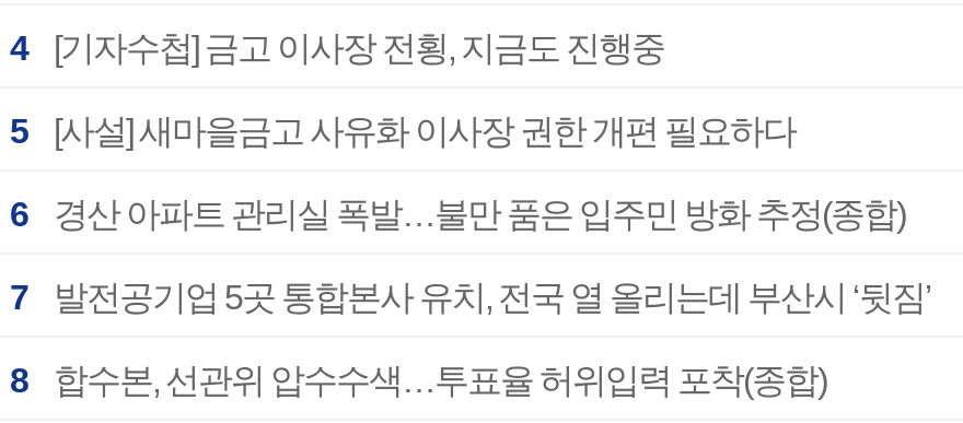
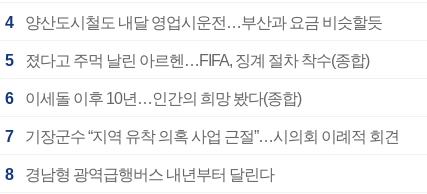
[54,30,664,67] [기자수첩] 금고 이사장 전횡, 지금도 진행중 -> [25,14,382,31] 양산도시철도 내달 영업시운전…부산과 요금 비슷할듯
[54,113,796,150] [사설] 새마을금고 사유화 이사장 권한 개편 필요하다 -> [25,52,369,69] 졌다고 주먹 날린 아르헨…FIFA, 징계 절차 착수(종합)
[54,196,905,233] 경산 아파트 관리실 폭발…불만 품은 입주민 방화 추정(종합) -> [25,90,301,107] 이세돌 이후 10년…인간의 희망 봤다(종합)
[54,279,931,316] 발전공기업 5곳 통합본사 유치, 전국 열 올리는데 부산시 ‘뒷짐’ -> [25,128,399,145] 기장군수 “지역 유착 의혹 사업 근절”…시의회 이례적 회견
[54,362,826,399] 합수본, 선관위 압수수색…투표율 허위입력 포착(종합) -> [25,166,274,183] 경남형 광역급행버스 내년부터 달린다

